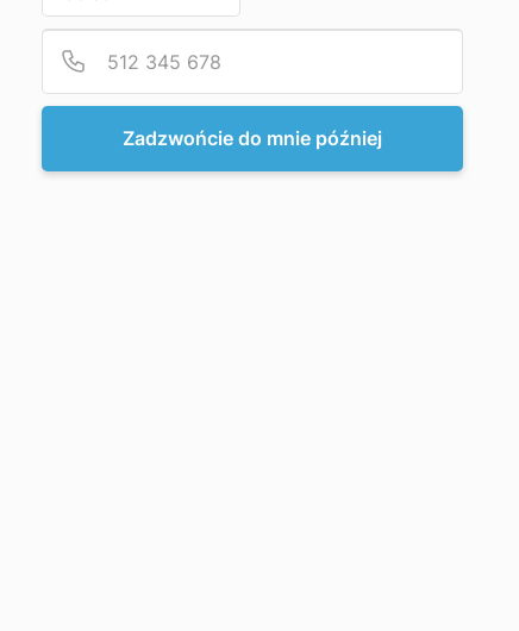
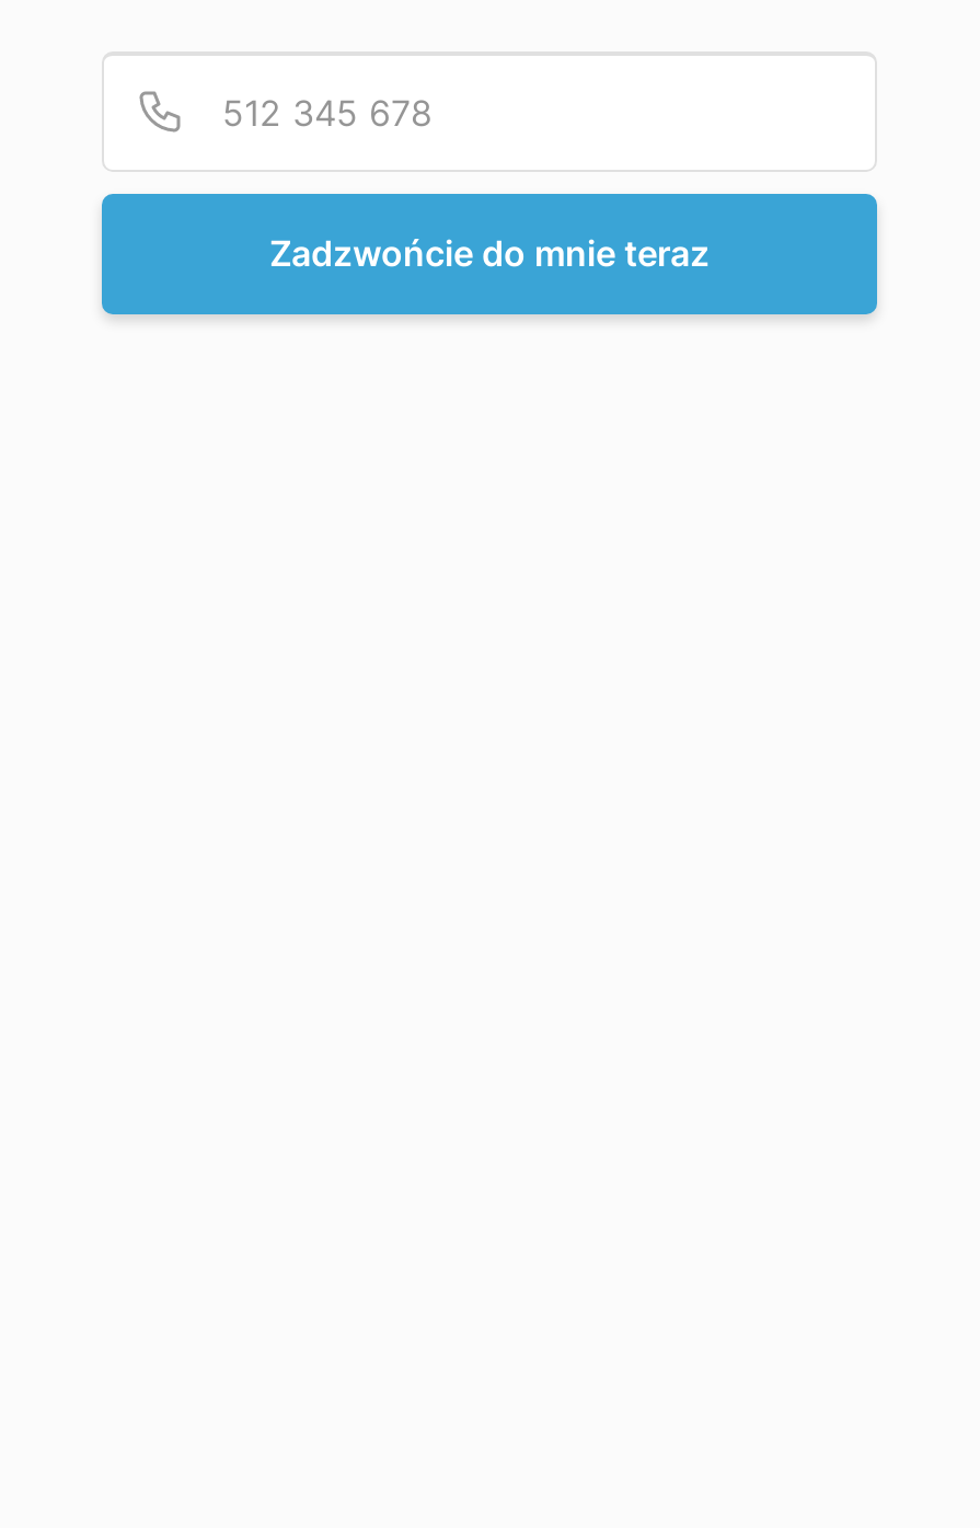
[123,126,382,150] Zadzwońcie do mnie później -> [269,231,710,275] Zadzwońcie do mnie teraz

